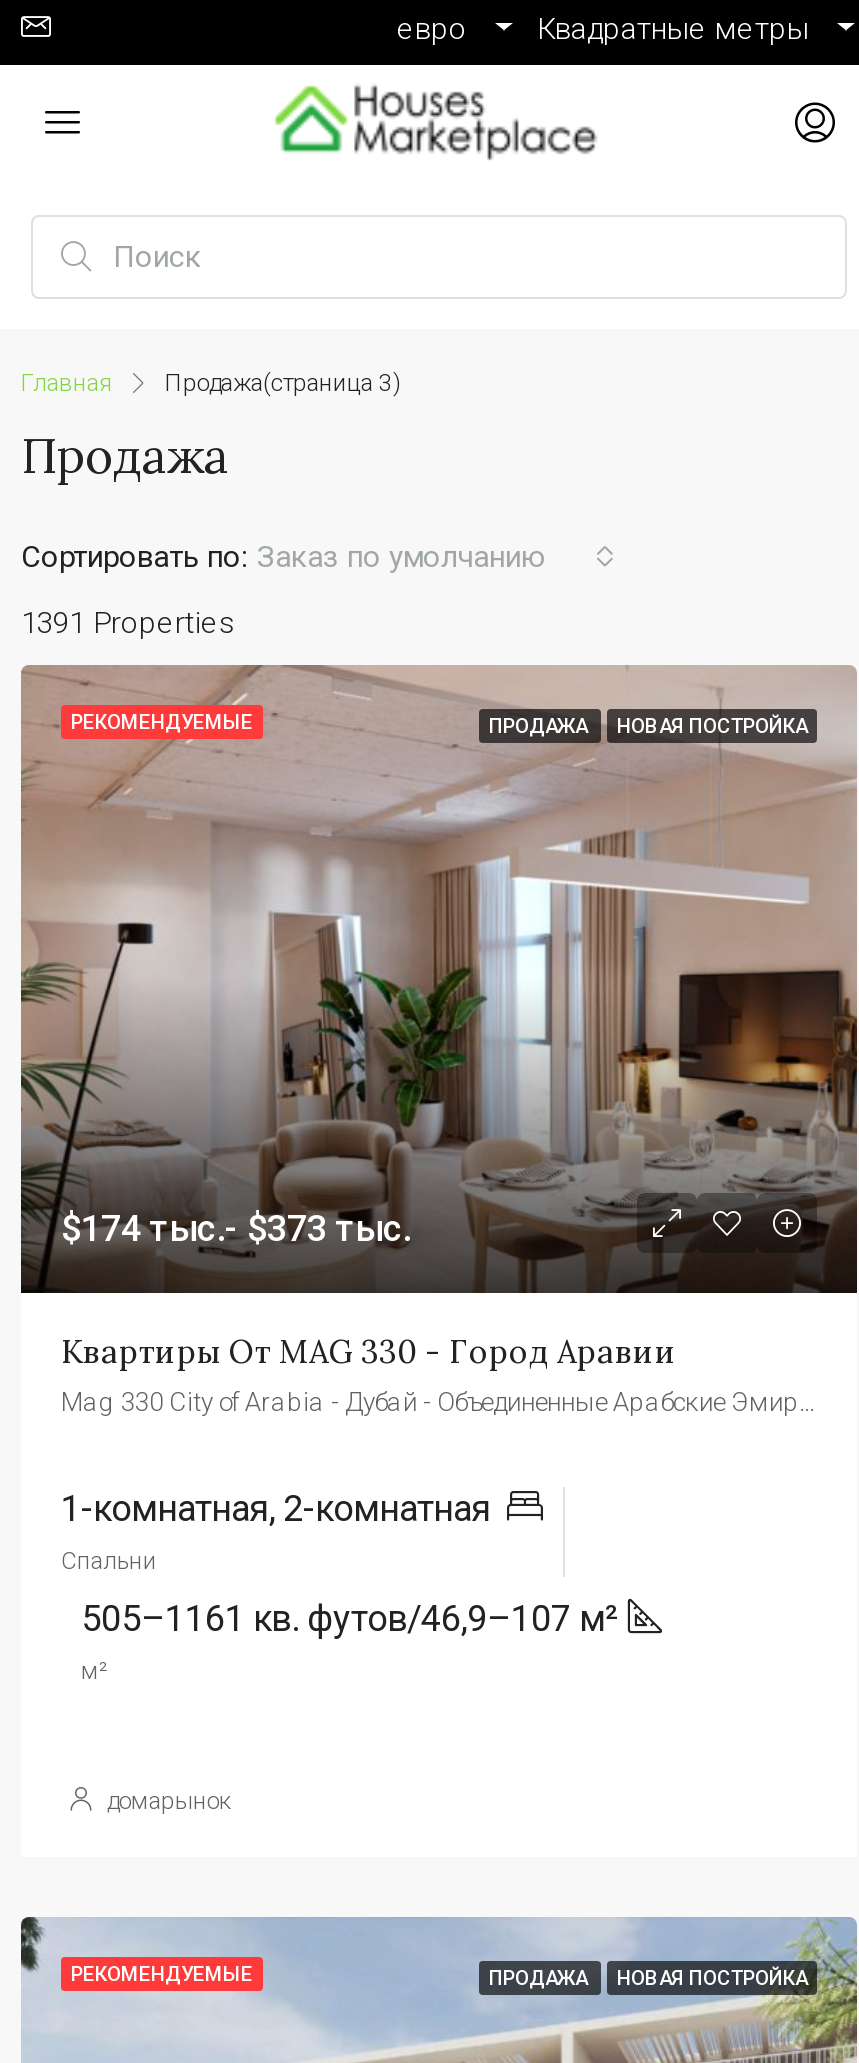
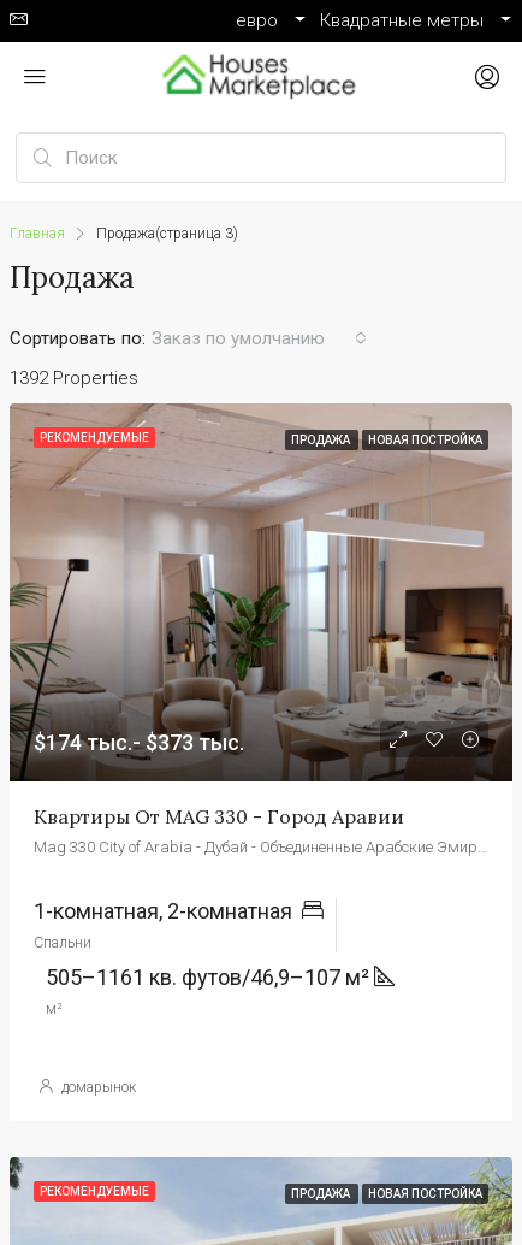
[21,605,235,641] 1391 Properties -> [10,367,138,389] 1392 Properties

